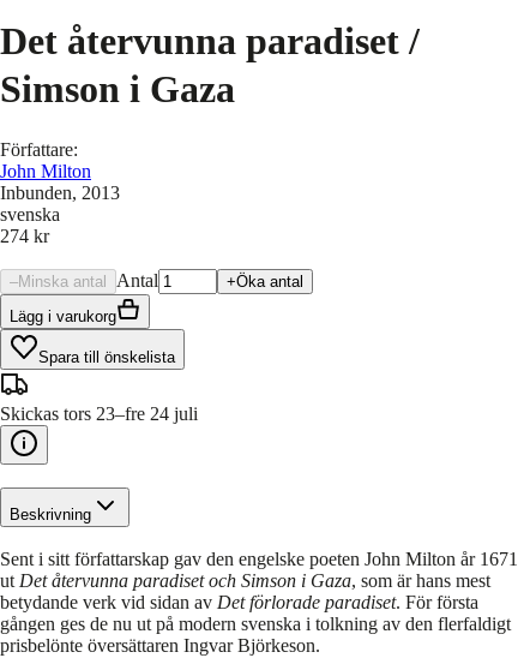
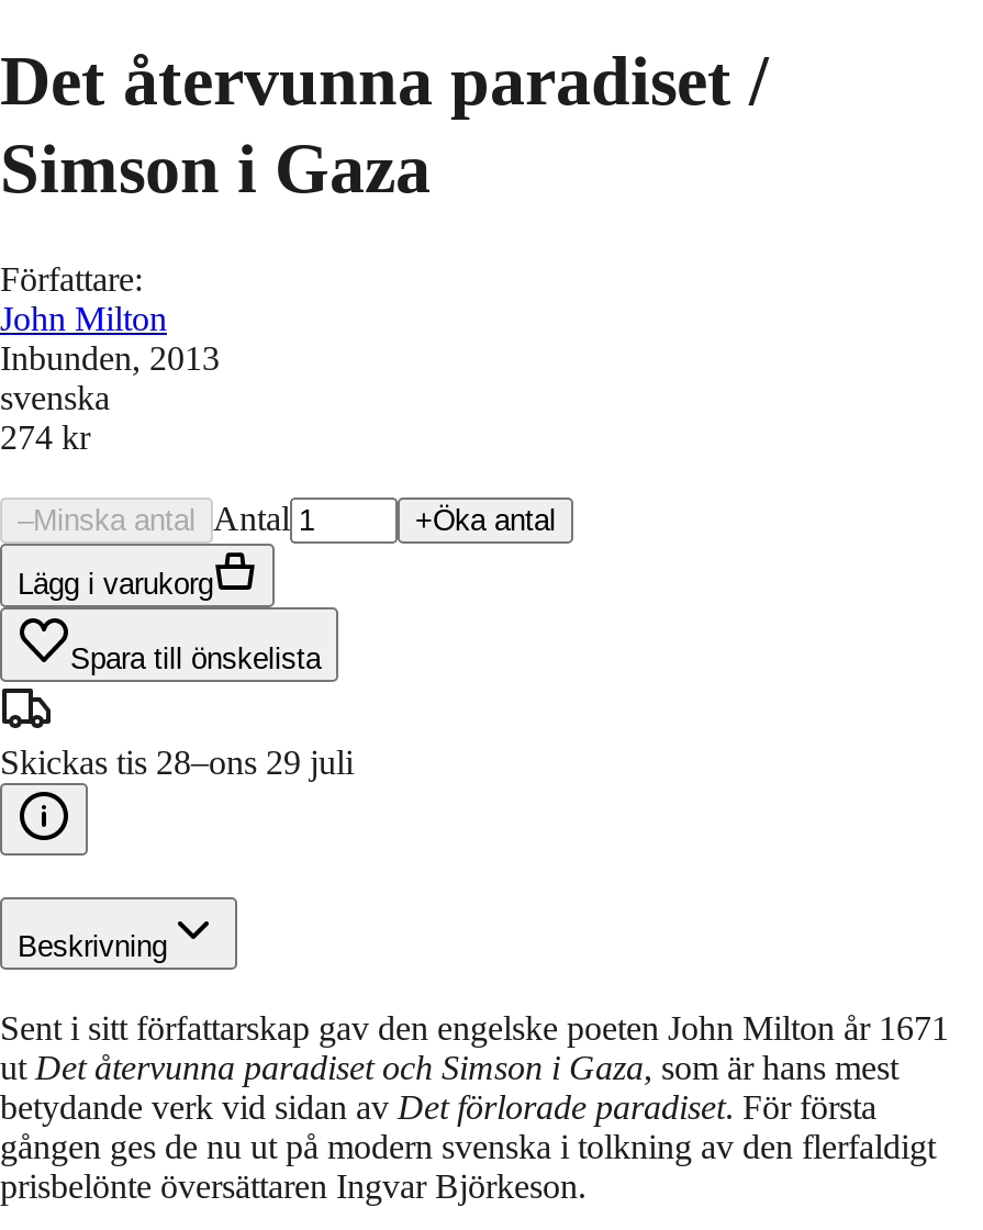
[0,403,198,424] Skickas tors 23–fre 24 juli -> [0,743,354,781] Skickas tis 28–ons 29 juli

